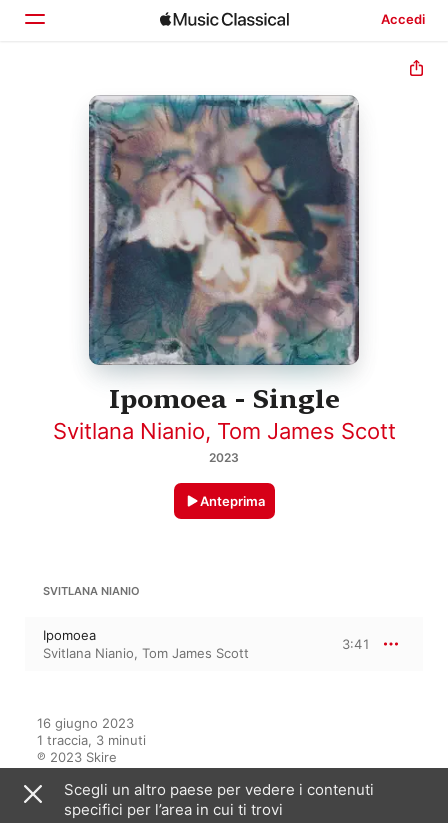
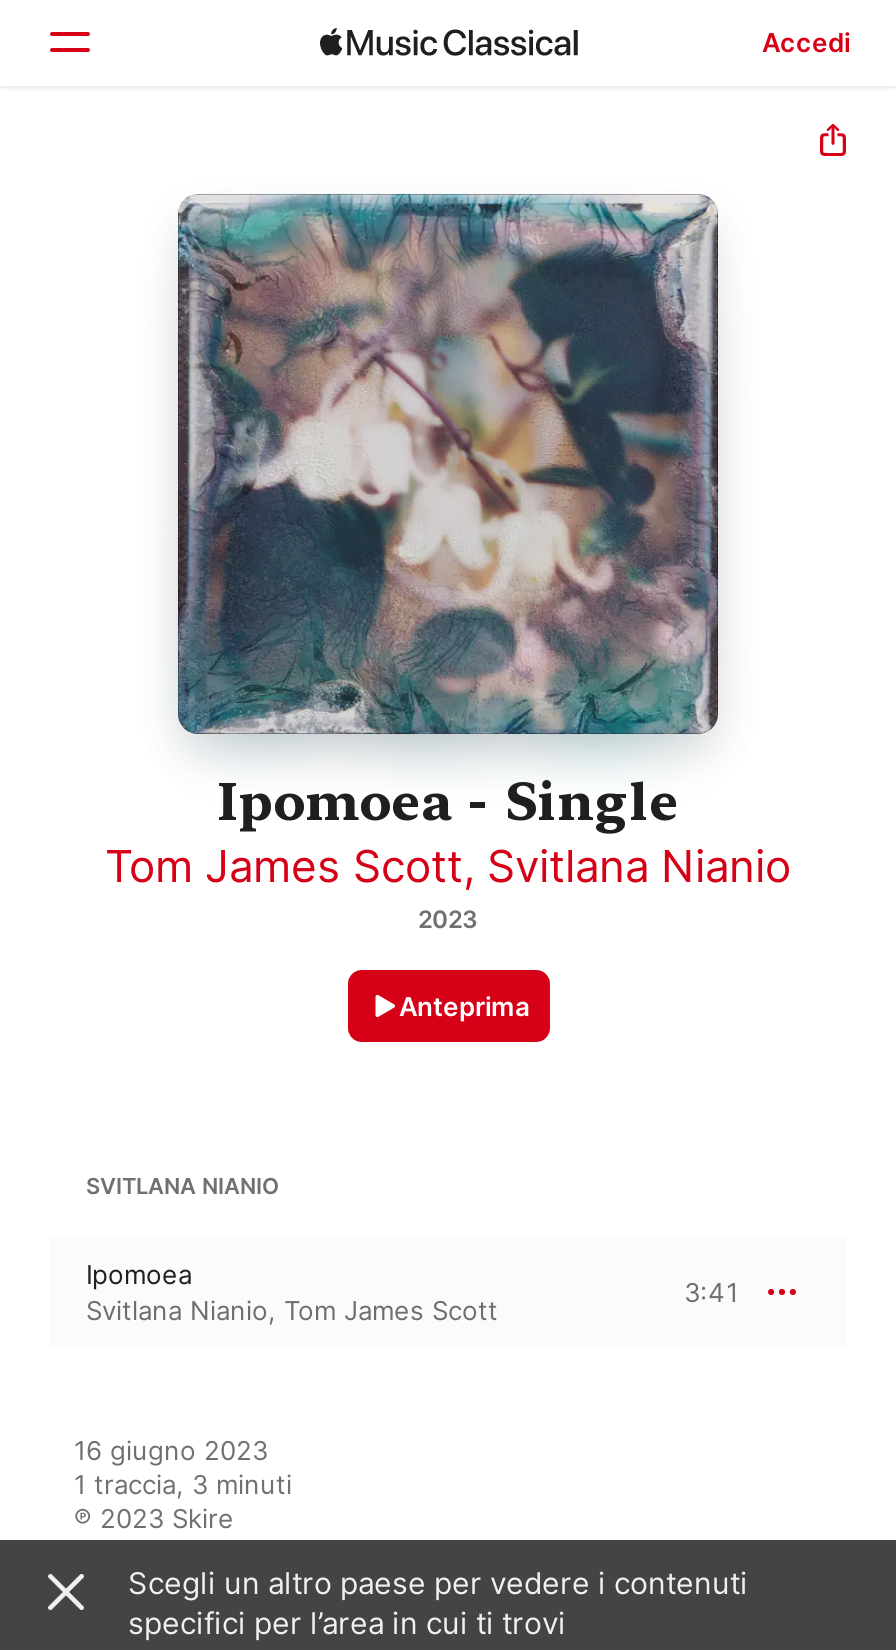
[52,418,395,444] Svitlana Nianio, Tom James Scott -> [105,841,791,893] Tom James Scott, Svitlana Nianio

